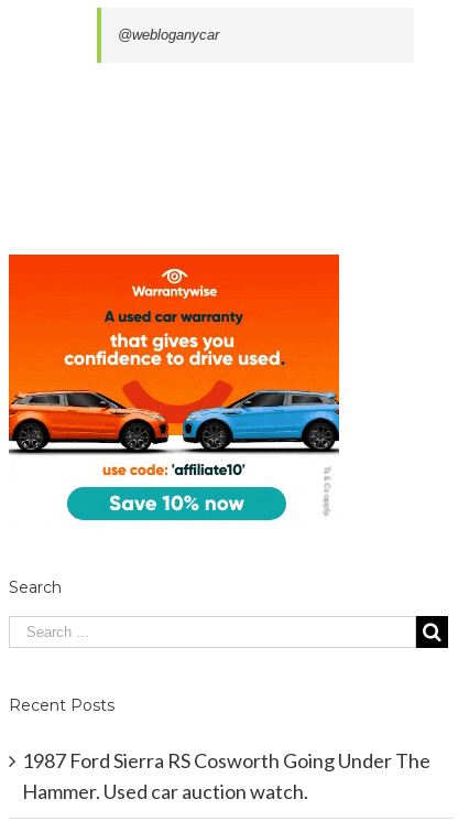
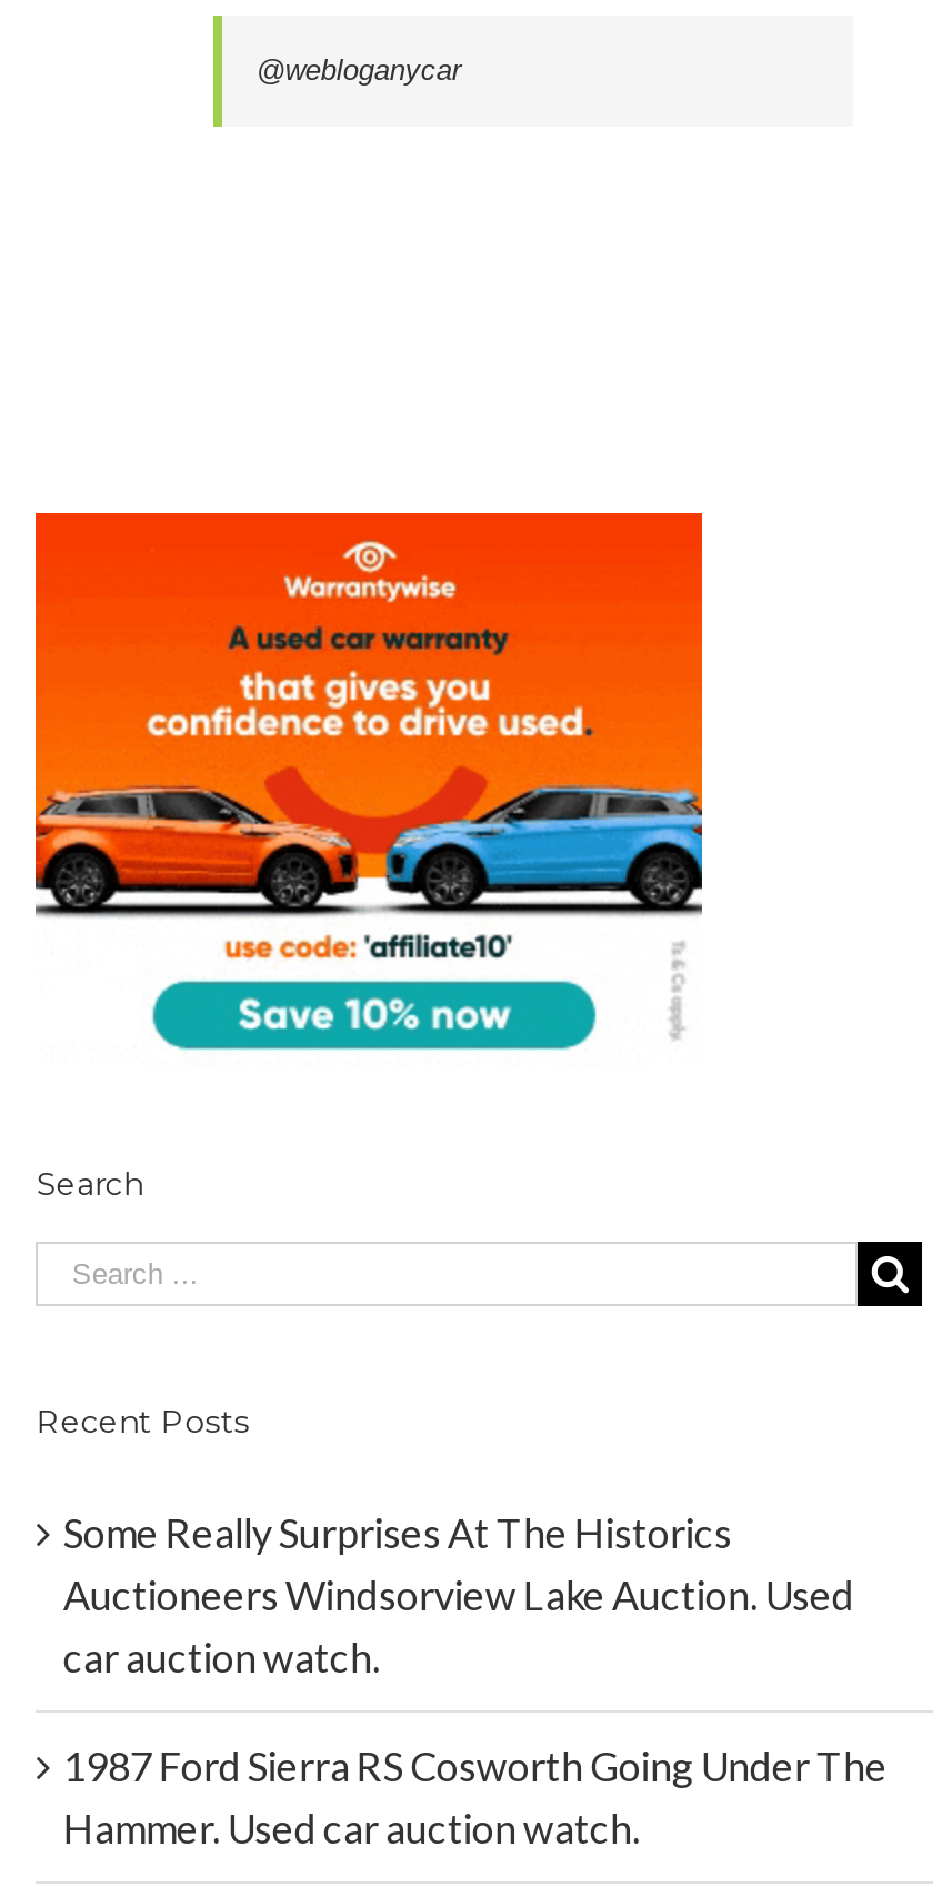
none -> [63,1509,854,1682] Some Really Surprises At The Historics | Auctioneers Windsorview Lake Auction. Used | car auction watch.

